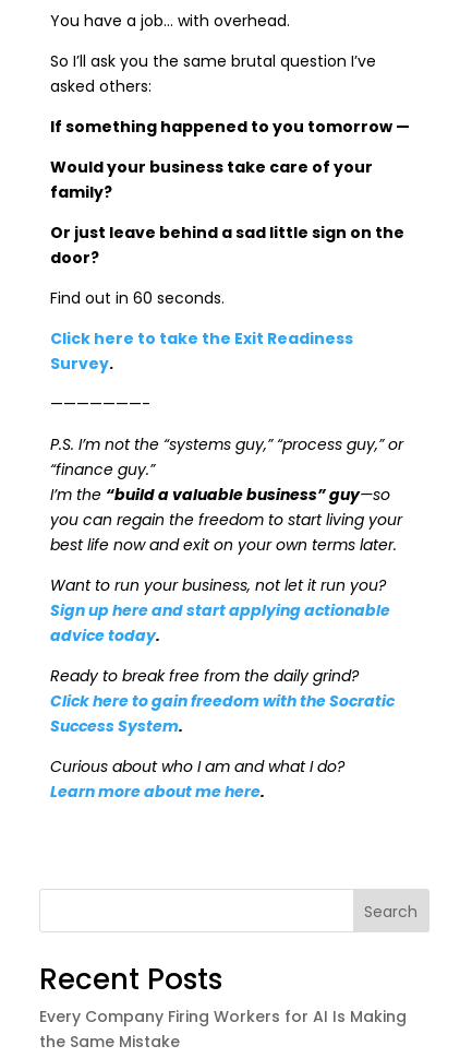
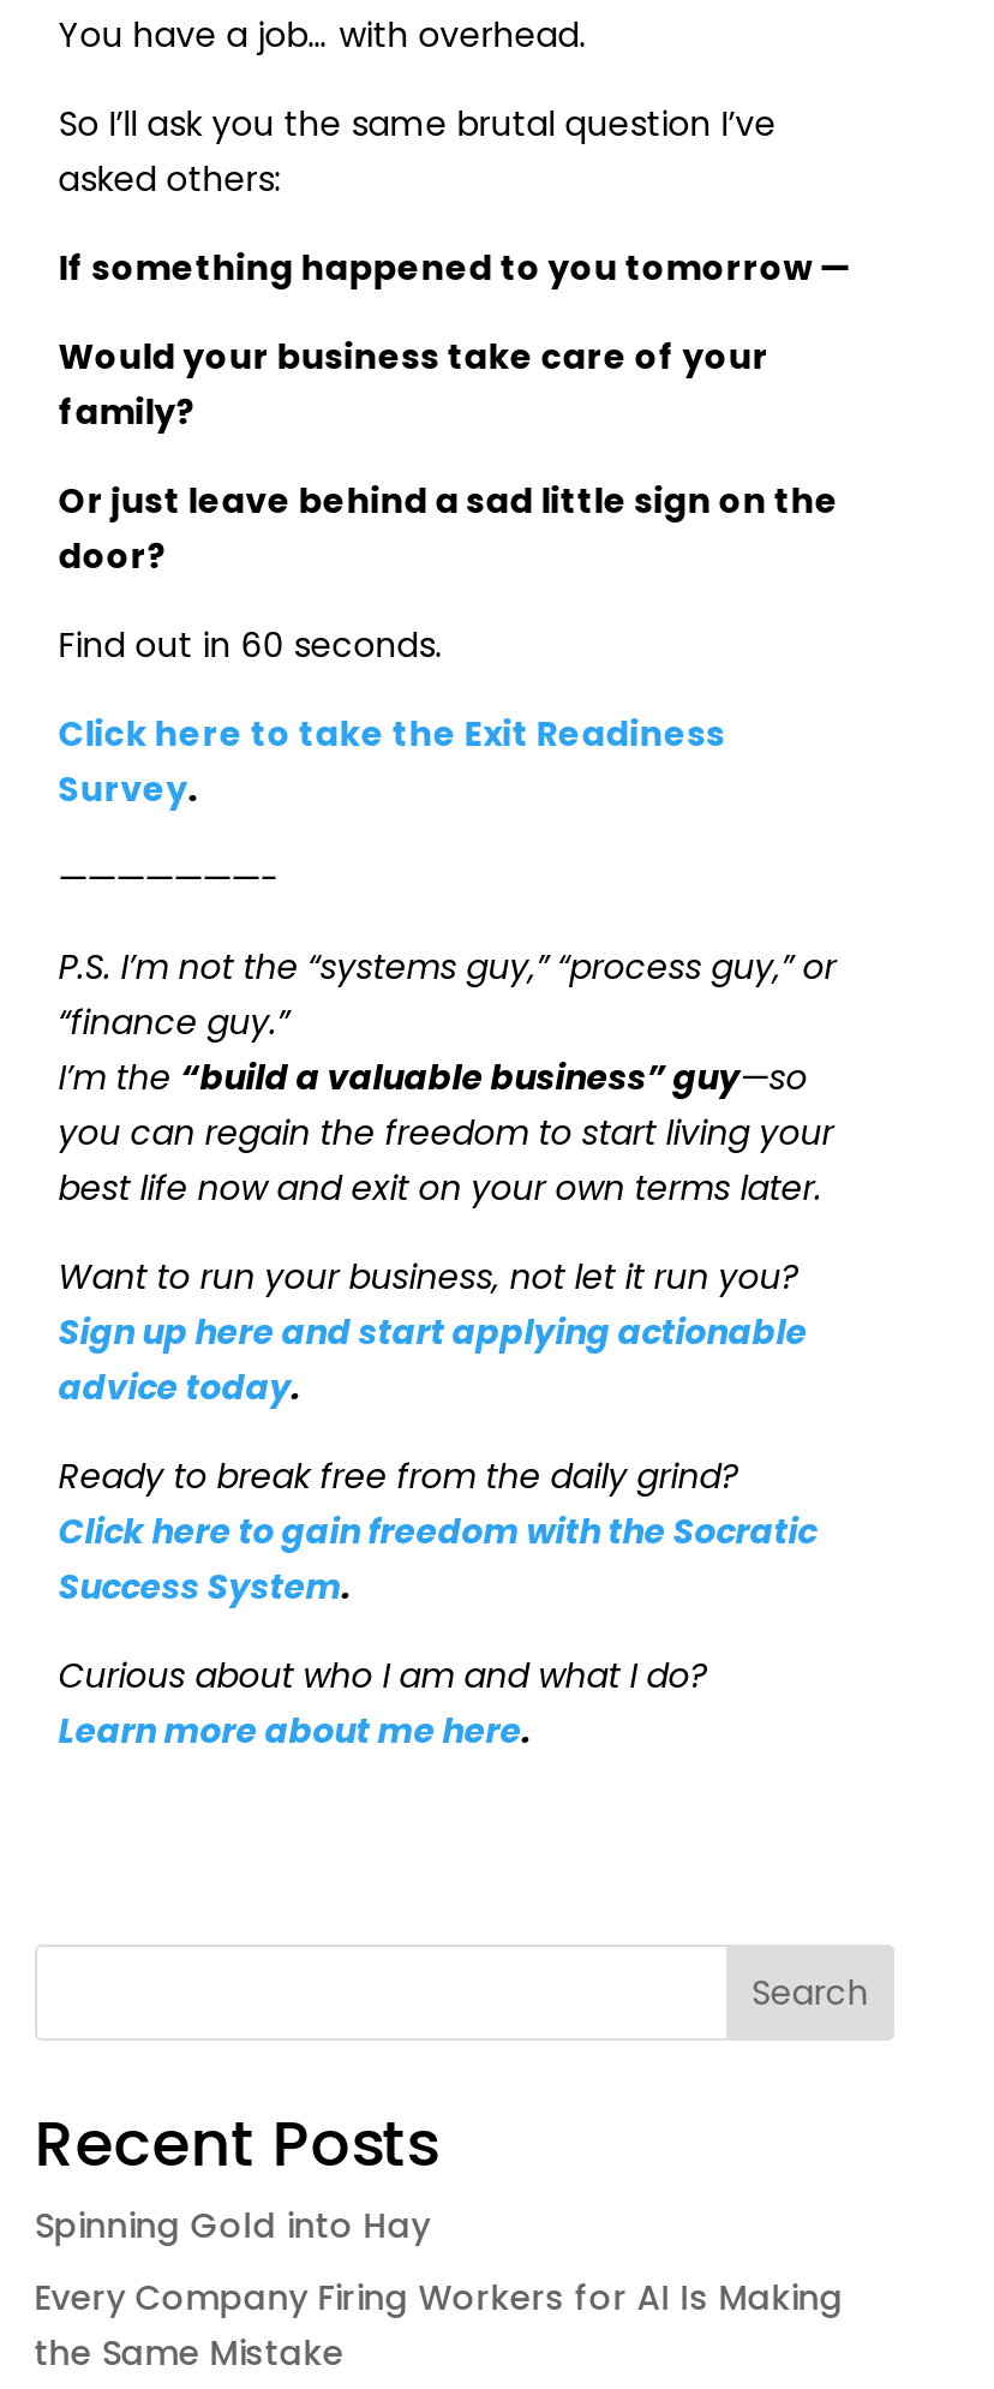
none -> [34,2201,430,2249] Spinning Gold into Hay

